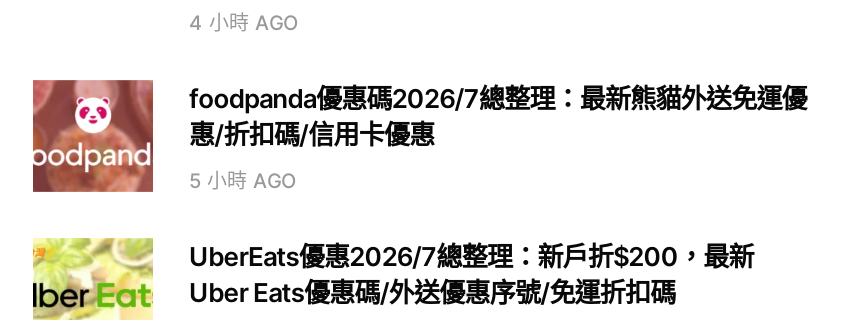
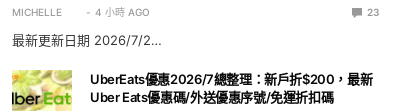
none -> [12,6,62,18] MICHELLE
[189,81,807,149] foodpanda優惠碼2026/7總整理：最新熊貓外送免運優 | 惠/折扣碼/信用卡優惠 -> [365,6,380,18] 23
[189,167,297,191] 5 小時 AGO -> [12,32,162,48] 最新更新日期 2026/7/2…

